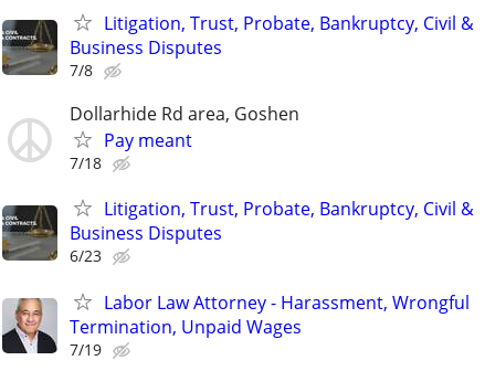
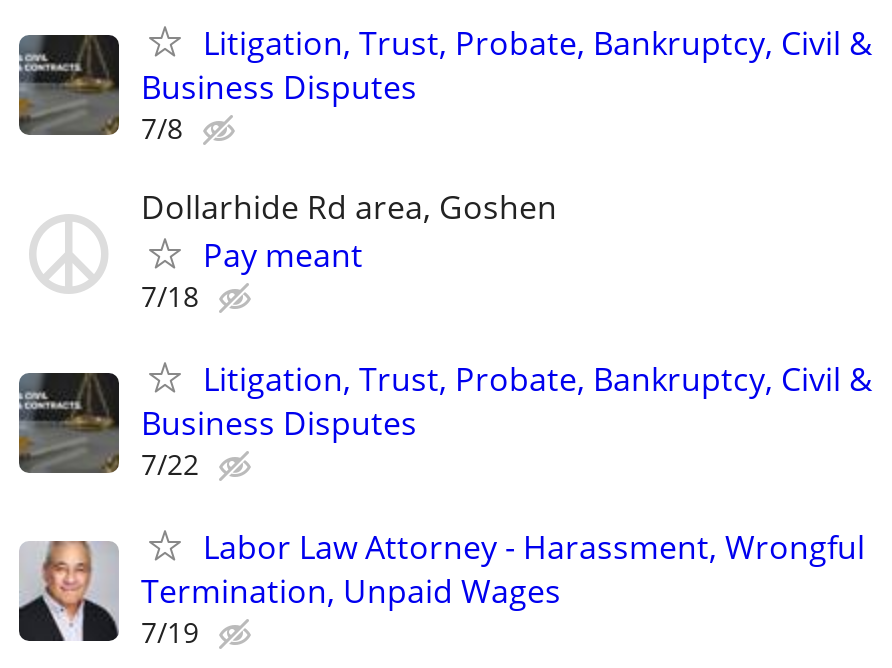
[70,246,102,267] 6/23 -> [141,446,199,484] 7/22

